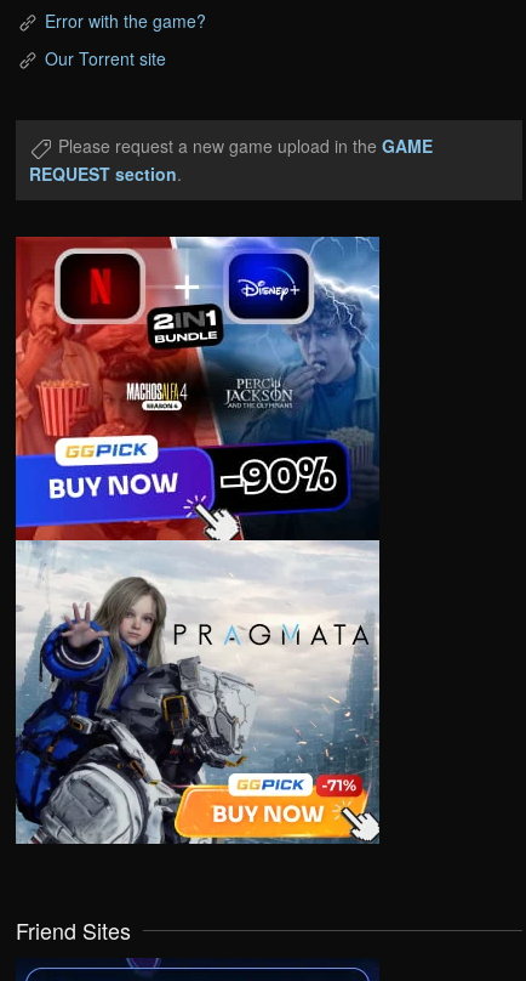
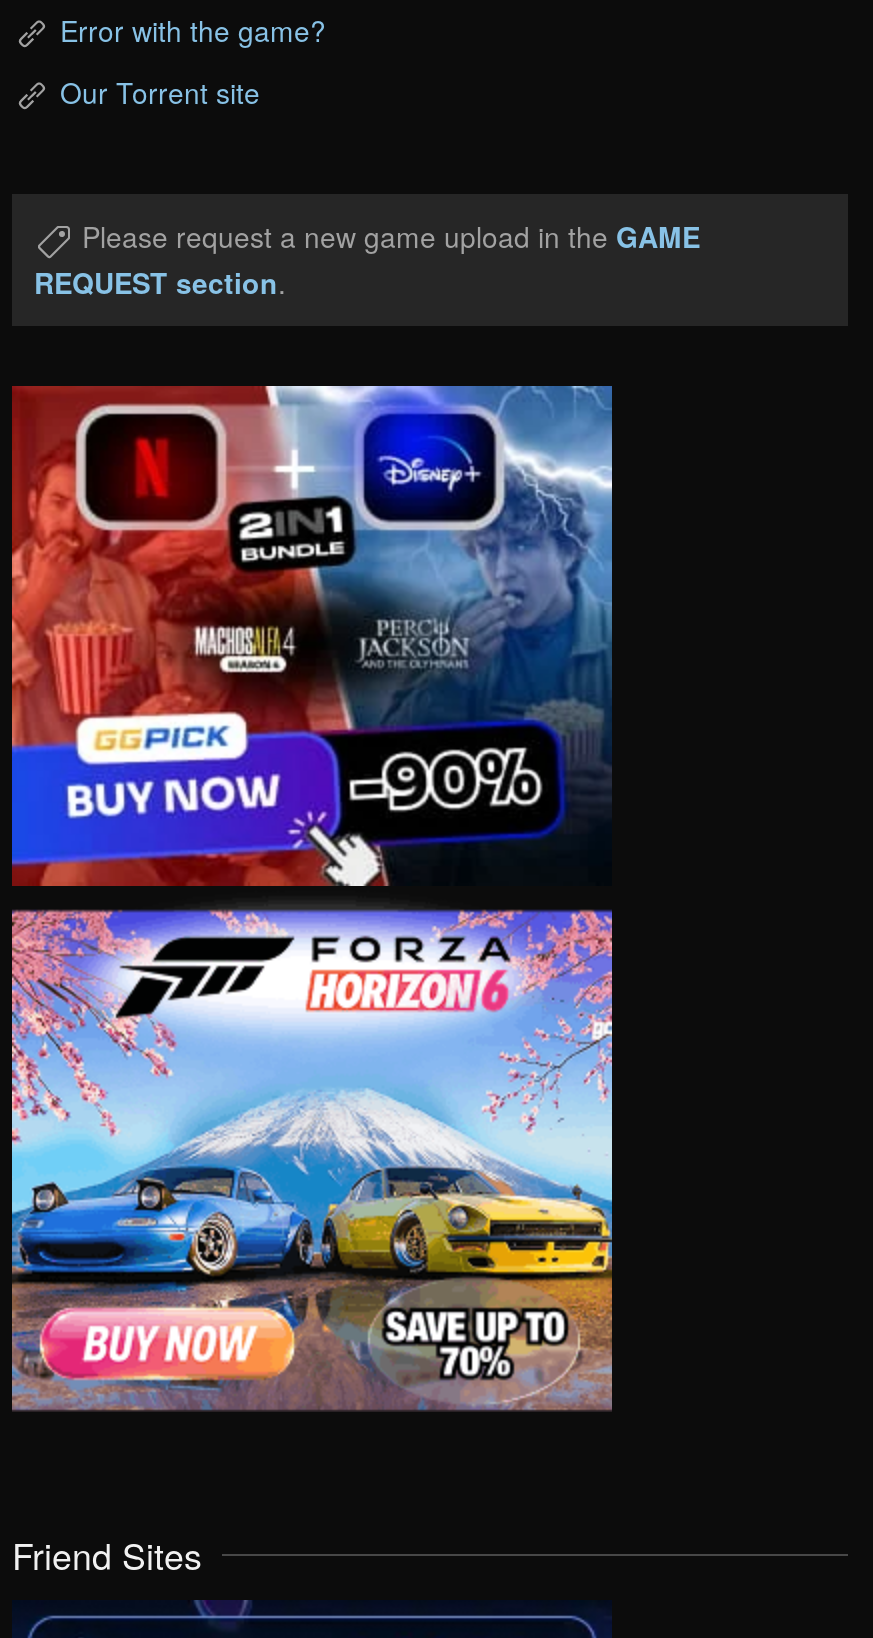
[15,539,379,844] [image] -> [10,884,614,1412] [image]

